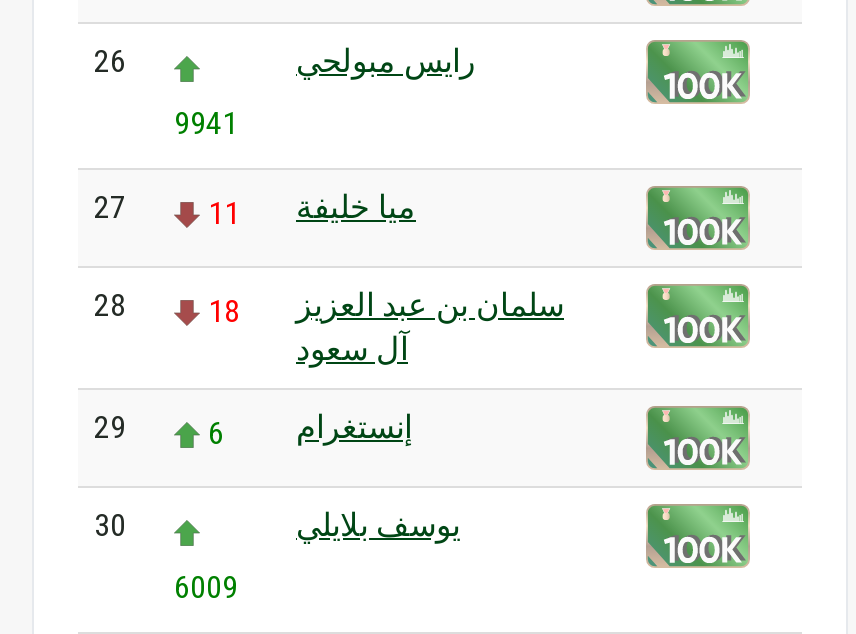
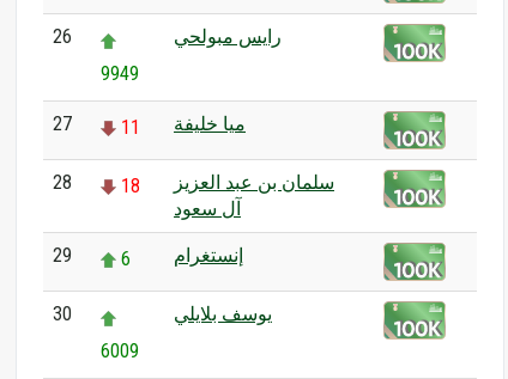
[174,104,238,142] 9941 -> [101,62,139,85] 9949

